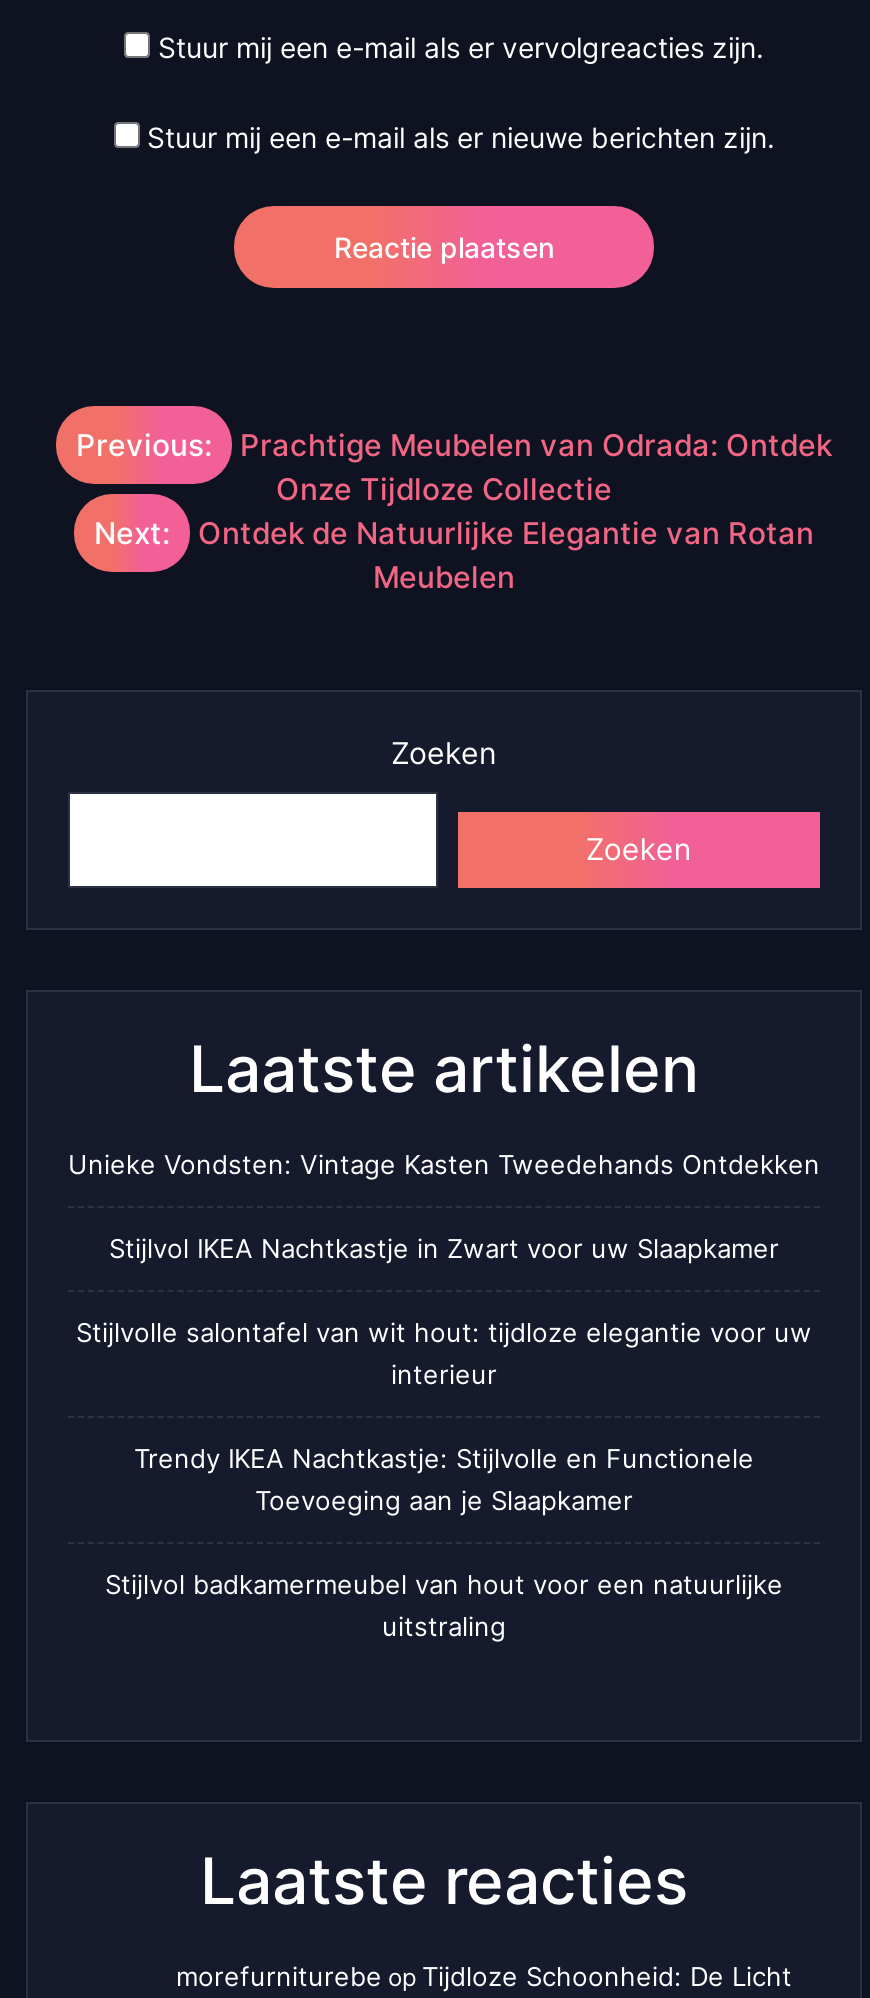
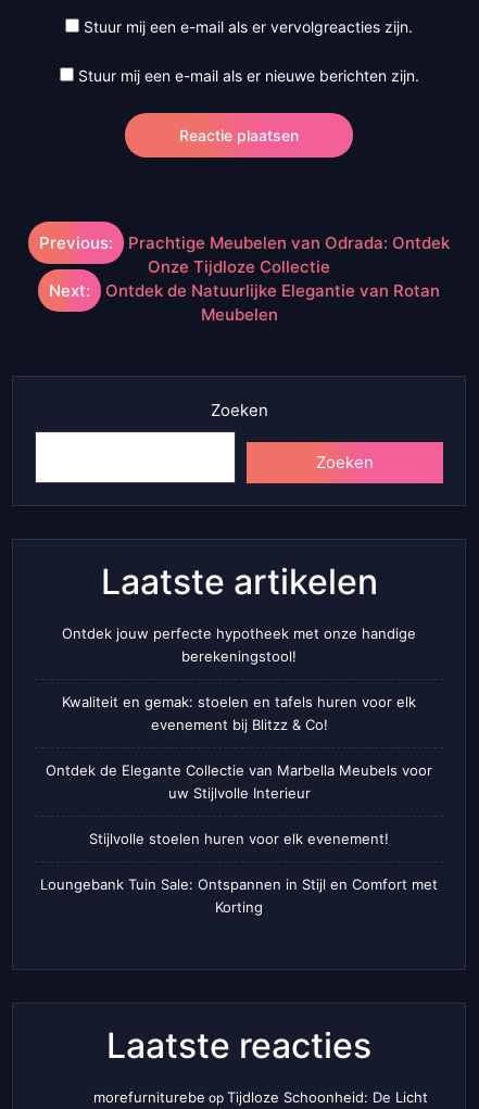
[68,1148,820,1180] Unieke Vondsten: Vintage Kasten Tweedehands Ontdekken -> [62,625,416,665] Ontdek jouw perfecte hypotheek met onze handige | berekeningstool!
[109,1232,779,1264] Stijlvol IKEA Nachtkastje in Zwart voor uw Slaapkamer -> [62,693,416,733] Kwaliteit en gemak: stoelen en tafels huren voor elk | evenement bij Blitzz & Co!
[76,1316,812,1390] Stijlvolle salontafel van wit hout: tijdloze elegantie voor uw | interieur -> [46,761,432,802] Ontdek de Elegante Collectie van Marbella Meubels voor | uw Stijlvolle Interieur
[134,1442,754,1516] Trendy IKEA Nachtkastje: Stijlvolle en Functionele | Toevoeging aan je Slaapkamer -> [89,830,389,847] Stijlvolle stoelen huren voor elk evenement!
[105,1568,783,1642] Stijlvol badkamermeubel van hout voor een natuurlijke | uitstraling -> [40,875,438,916] Loungebank Tuin Sale: Ontspannen in Stijl en Comfort met | Korting

